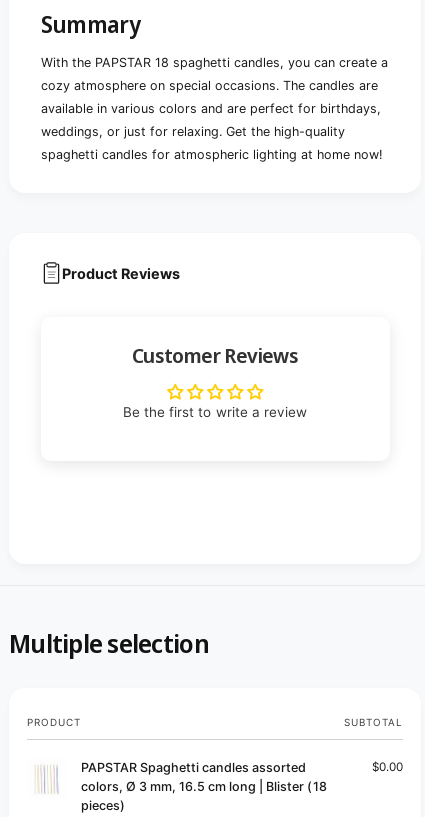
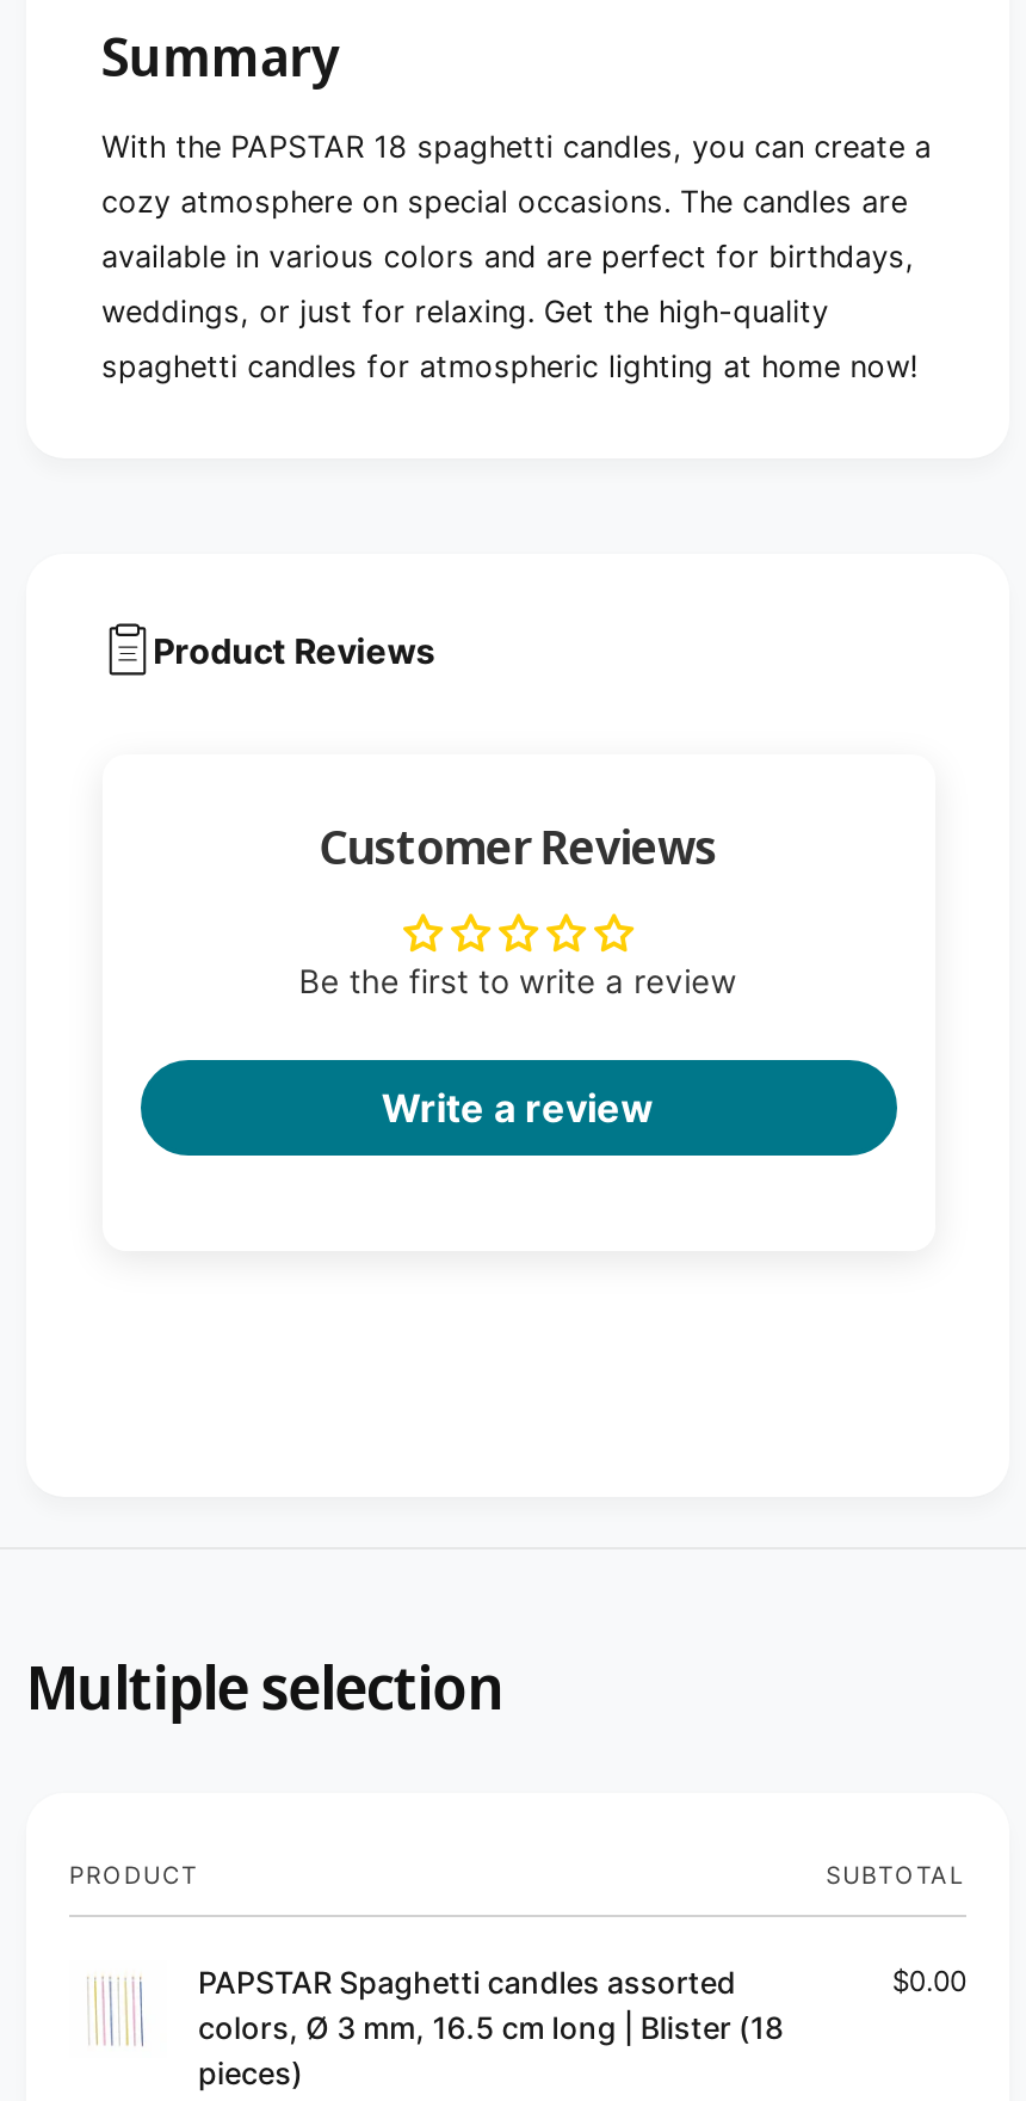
none -> [382,1084,654,1132] Write a review

